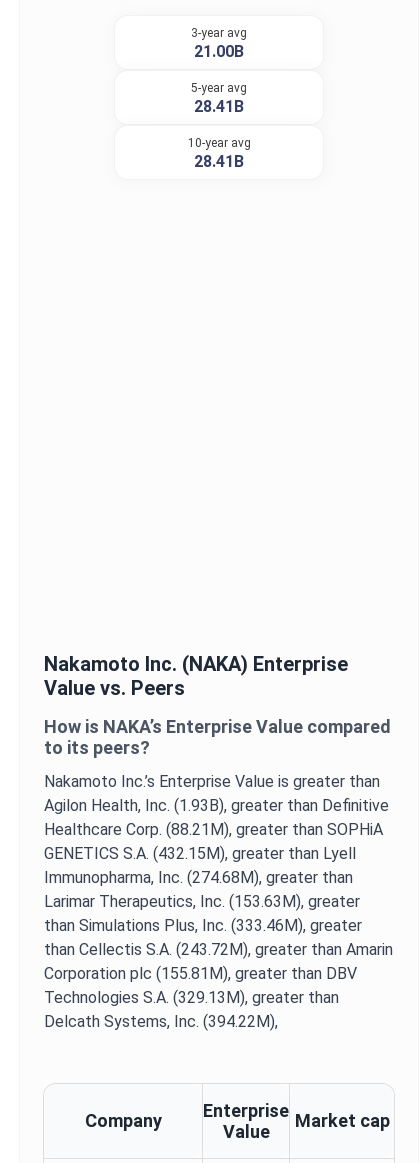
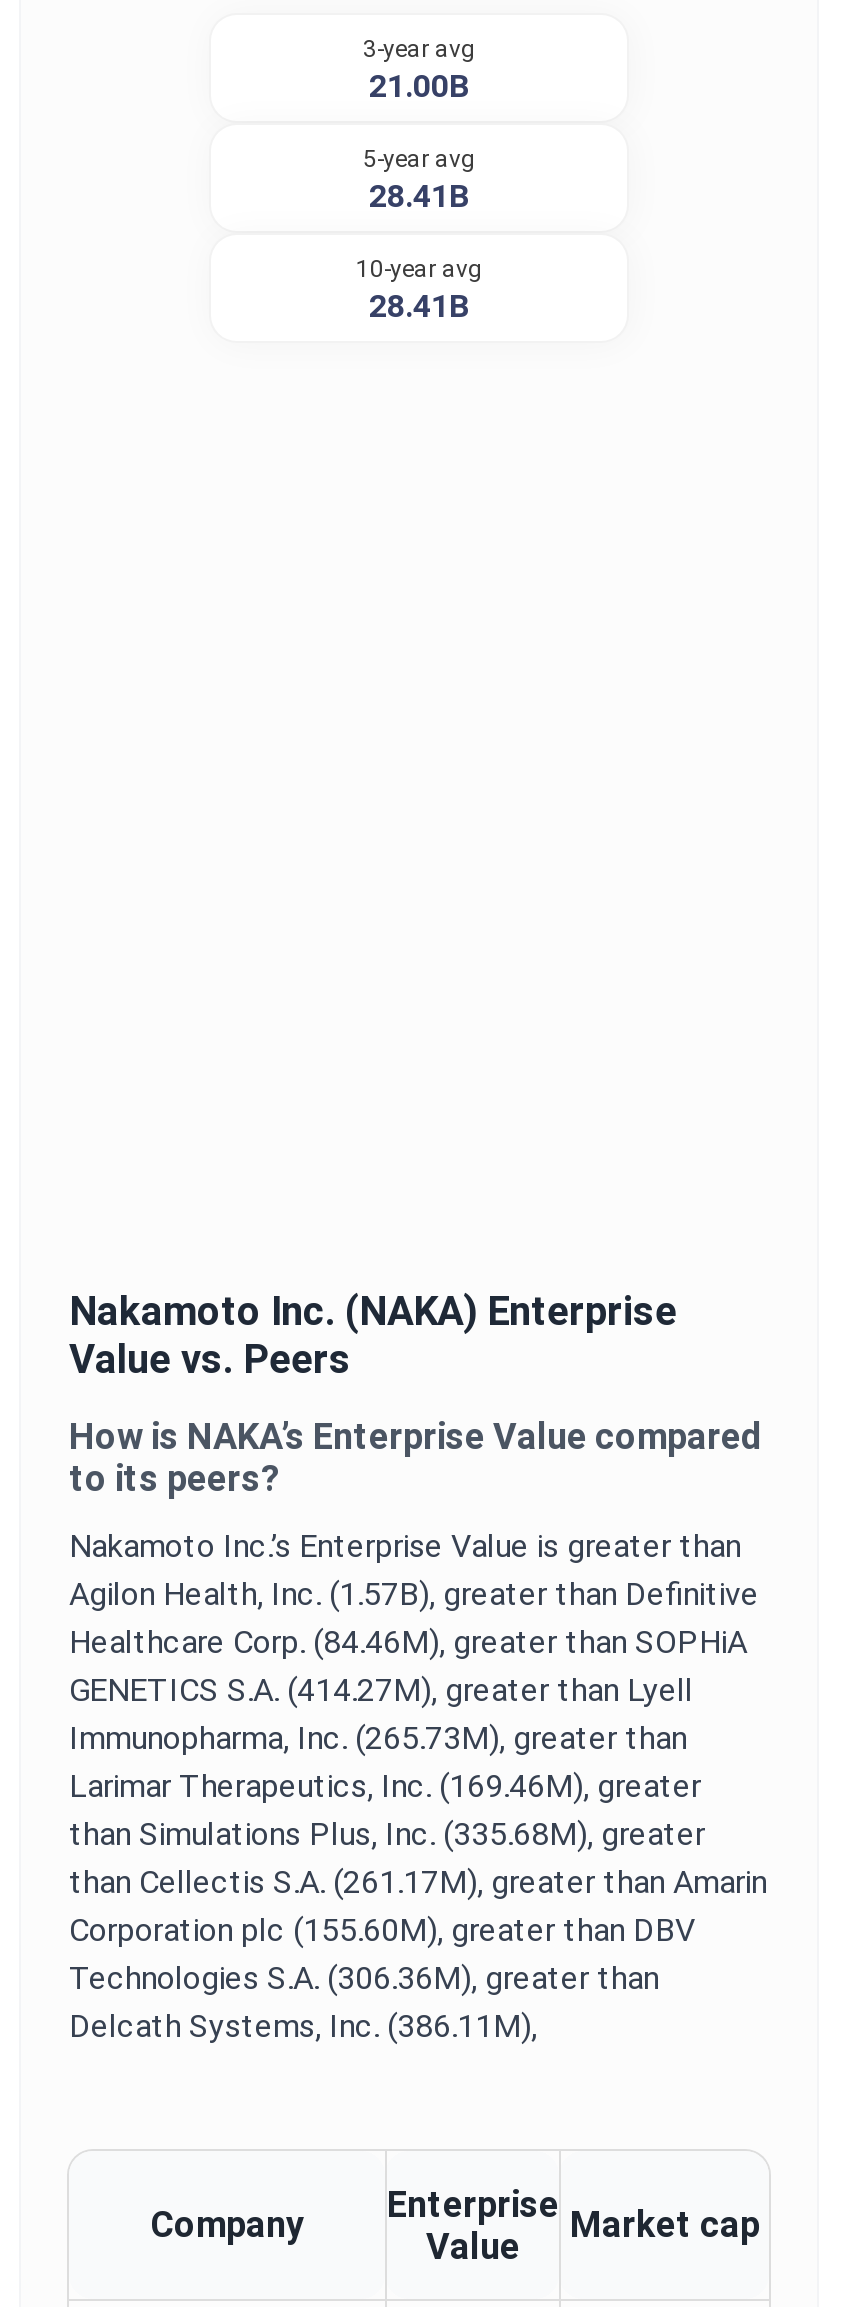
[44,796,389,815] Agilon Health, Inc. (1.93B), greater than Definitive -> [69,1575,759,1613] Agilon Health, Inc. (1.57B), greater than Definitive
[44,820,383,839] Healthcare Corp. (88.21M), greater than SOPHiA -> [69,1623,747,1661] Healthcare Corp. (84.46M), greater than SOPHiA
[44,844,356,863] GENETICS S.A. (432.15M), greater than Lyell -> [69,1671,693,1709] GENETICS S.A. (414.27M), greater than Lyell
[44,868,353,887] Immunopharma, Inc. (274.68M), greater than -> [69,1719,687,1757] Immunopharma, Inc. (265.73M), greater than
[44,892,360,911] Larimar Therapeutics, Inc. (153.63M), greater -> [69,1767,701,1805] Larimar Therapeutics, Inc. (169.46M), greater
[44,916,362,935] than Simulations Plus, Inc. (333.46M), greater -> [69,1815,705,1853] than Simulations Plus, Inc. (335.68M), greater
[44,940,393,959] than Cellectis S.A. (243.72M), greater than Amarin -> [69,1863,767,1901] than Cellectis S.A. (261.17M), greater than Amarin
[44,964,357,983] Corporation plc (155.81M), greater than DBV -> [69,1911,695,1949] Corporation plc (155.60M), greater than DBV
[44,988,339,1007] Technologies S.A. (329.13M), greater than -> [69,1959,659,1997] Technologies S.A. (306.36M), greater than
[44,1012,278,1031] Delcath Systems, Inc. (394.22M), -> [69,2007,537,2045] Delcath Systems, Inc. (386.11M),

